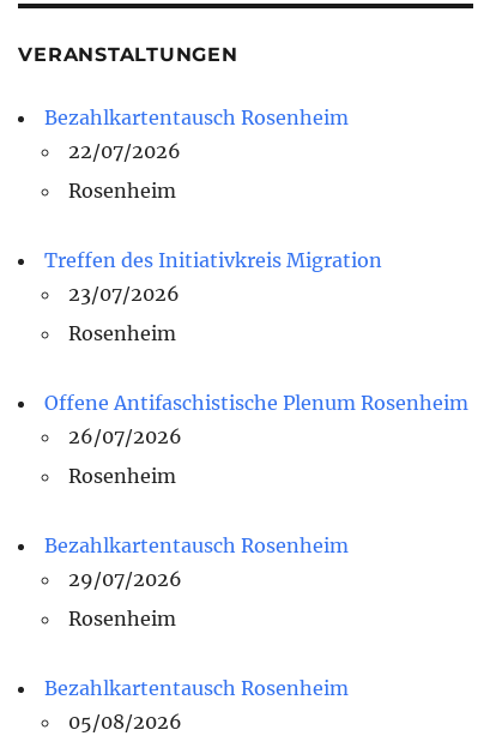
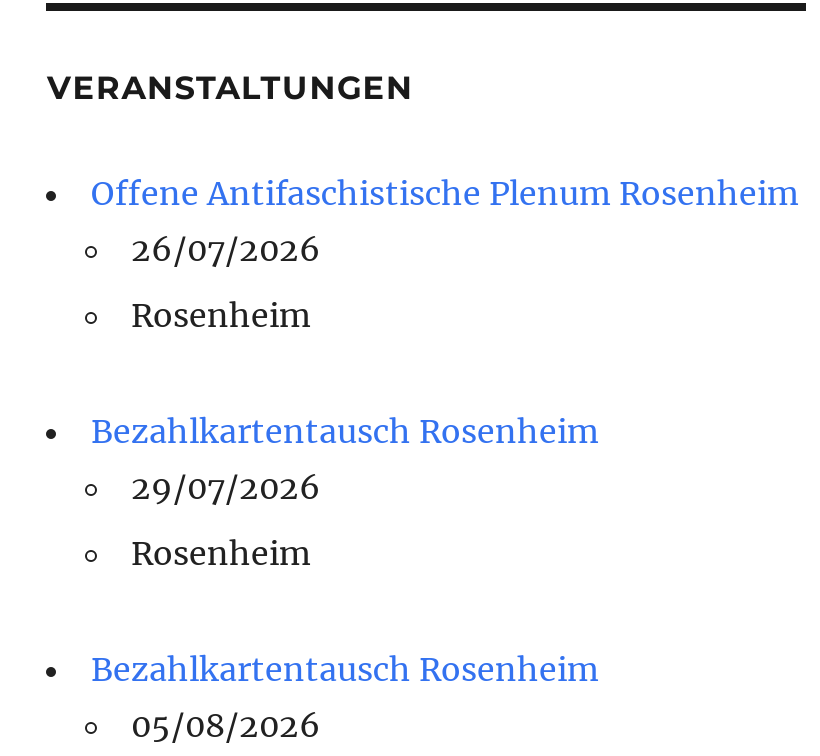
[45,106,383,345] Bezahlkartentausch Rosenheim | 22/07/2026 | Rosenheim | Treffen des Initiativkreis Migration | 23/07/2026 | Rosenheim -> none

